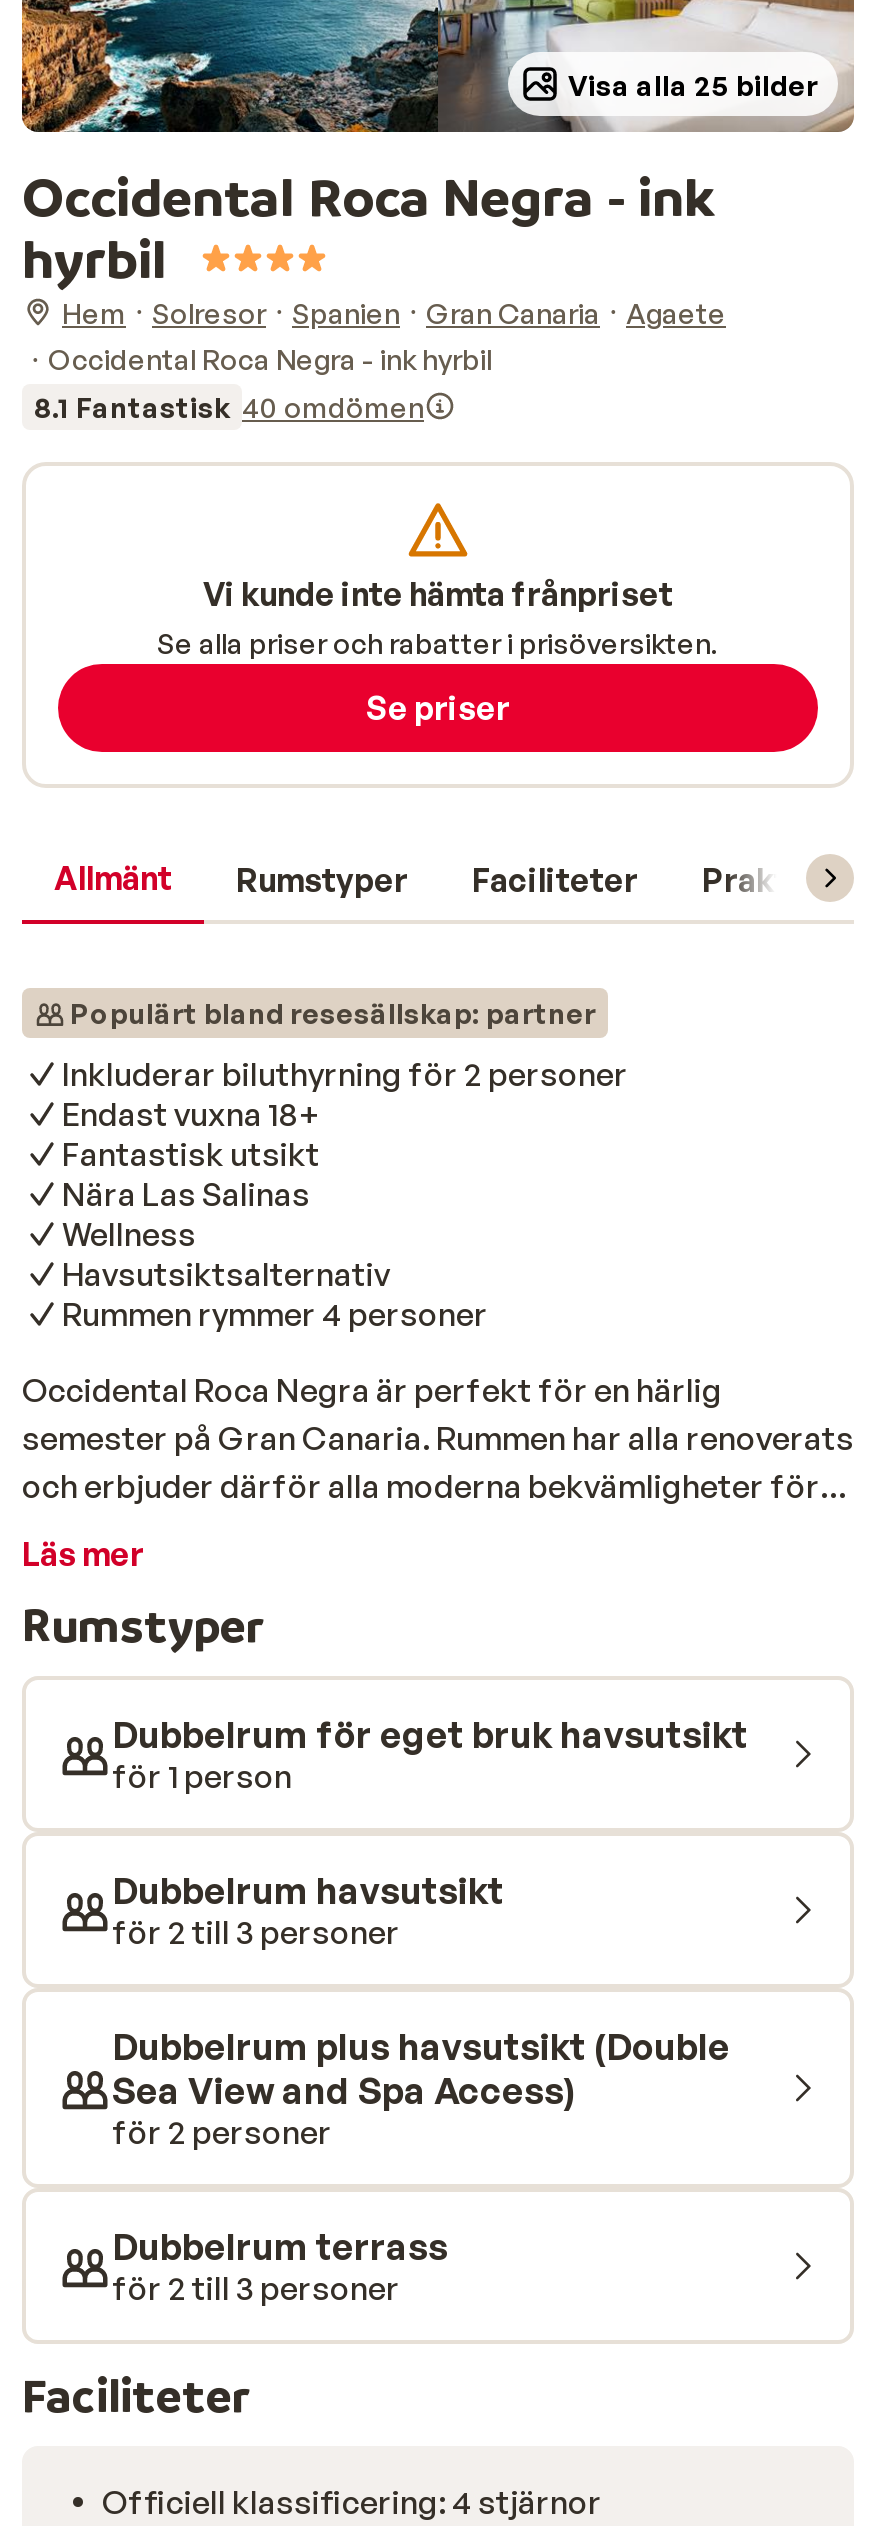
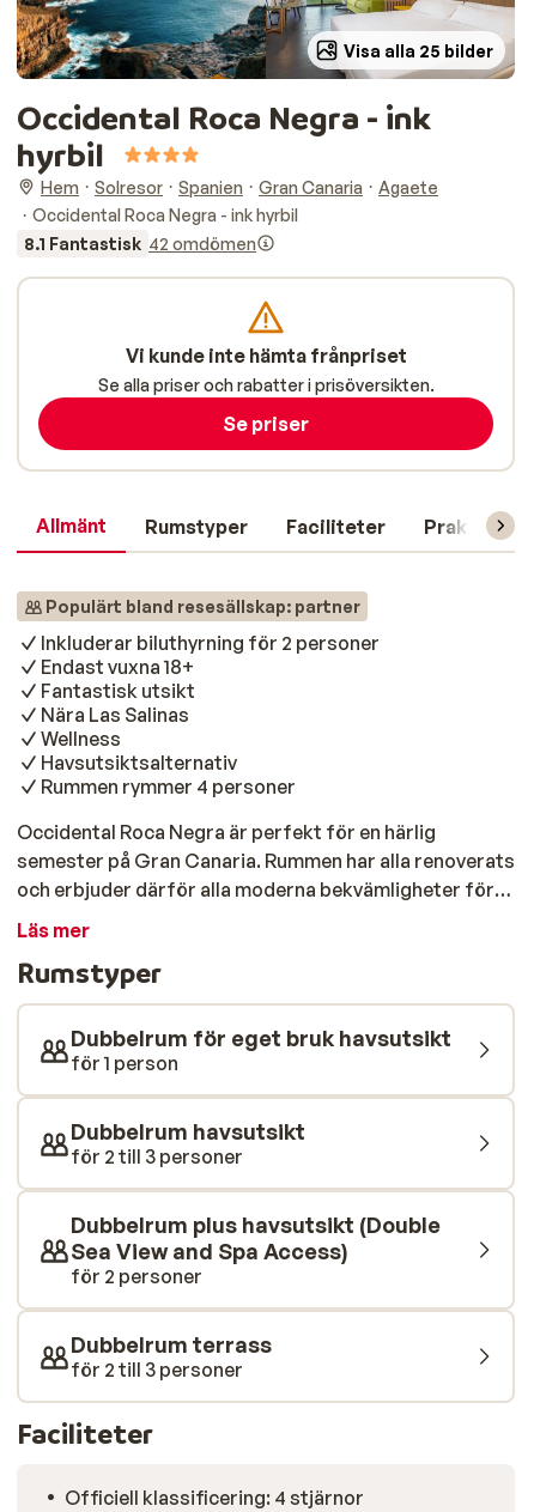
[34,389,424,423] 8.1 Fantastisk 40 omdömen -> [24,233,256,253] 8.1 Fantastisk 42 omdömen

